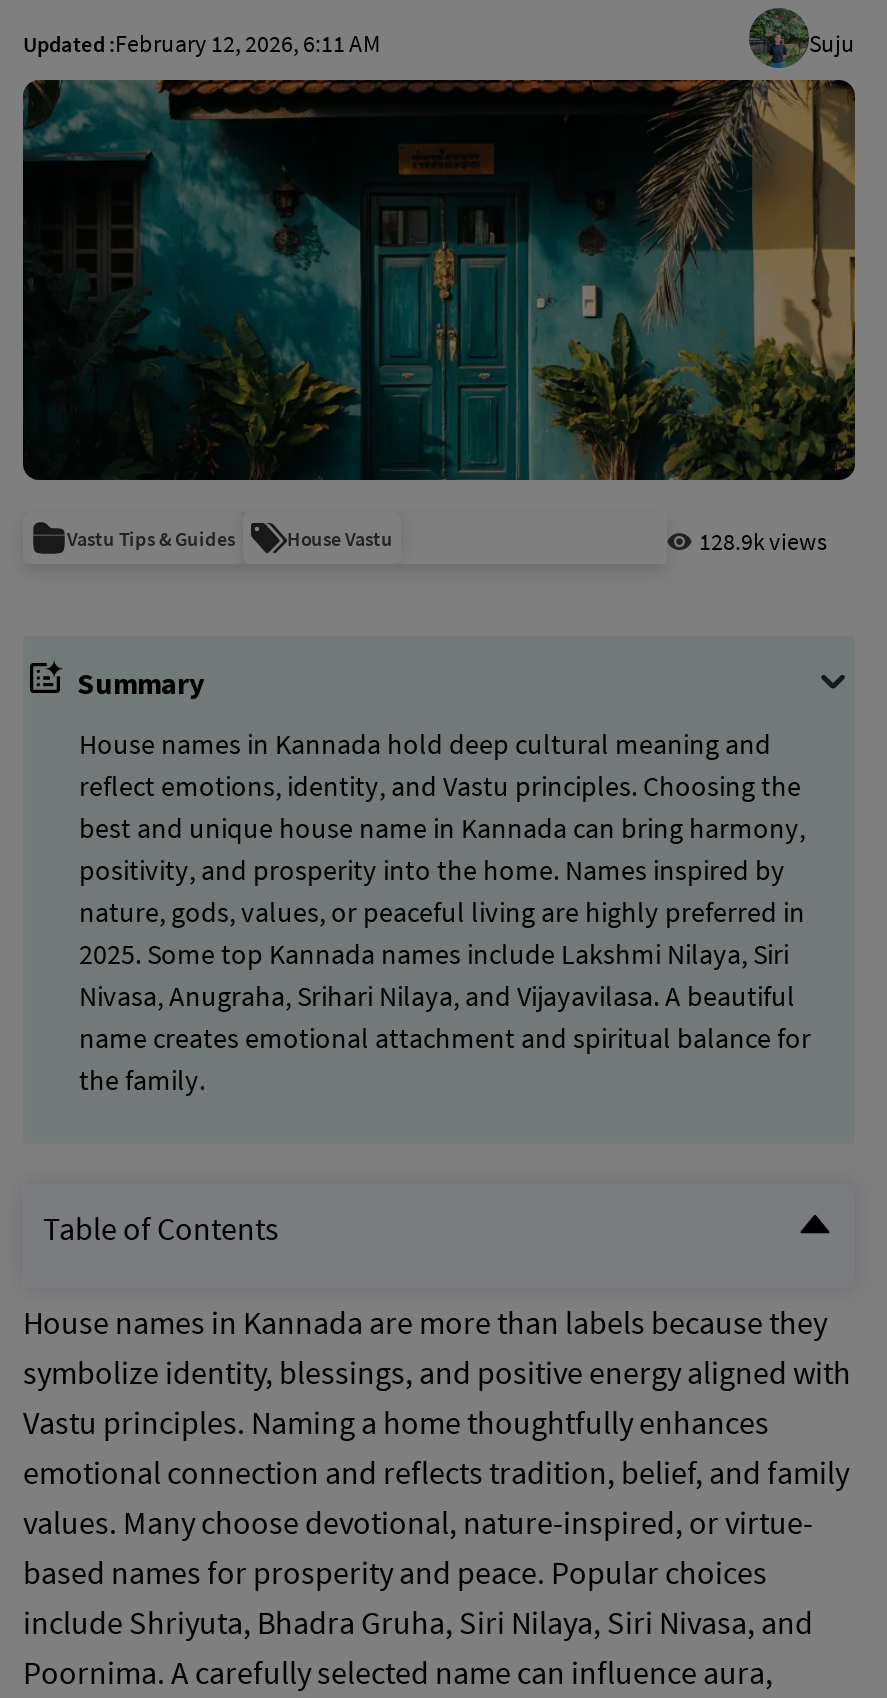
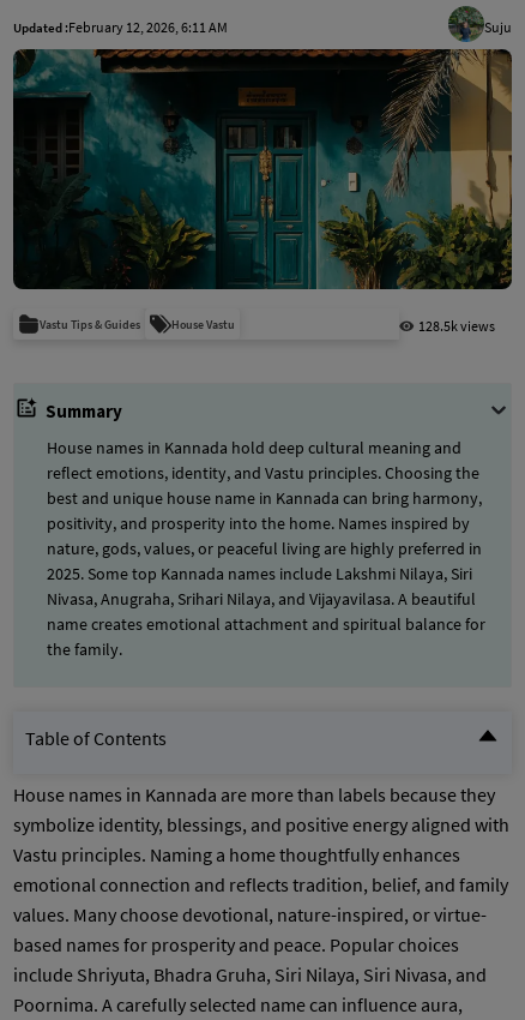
[699,525,827,555] 128.9k views -> [418,316,495,334] 128.5k views

